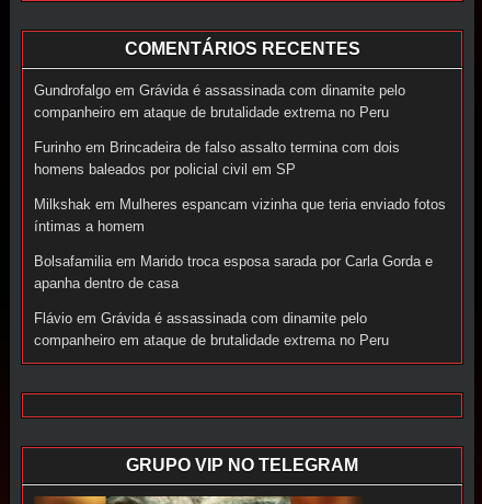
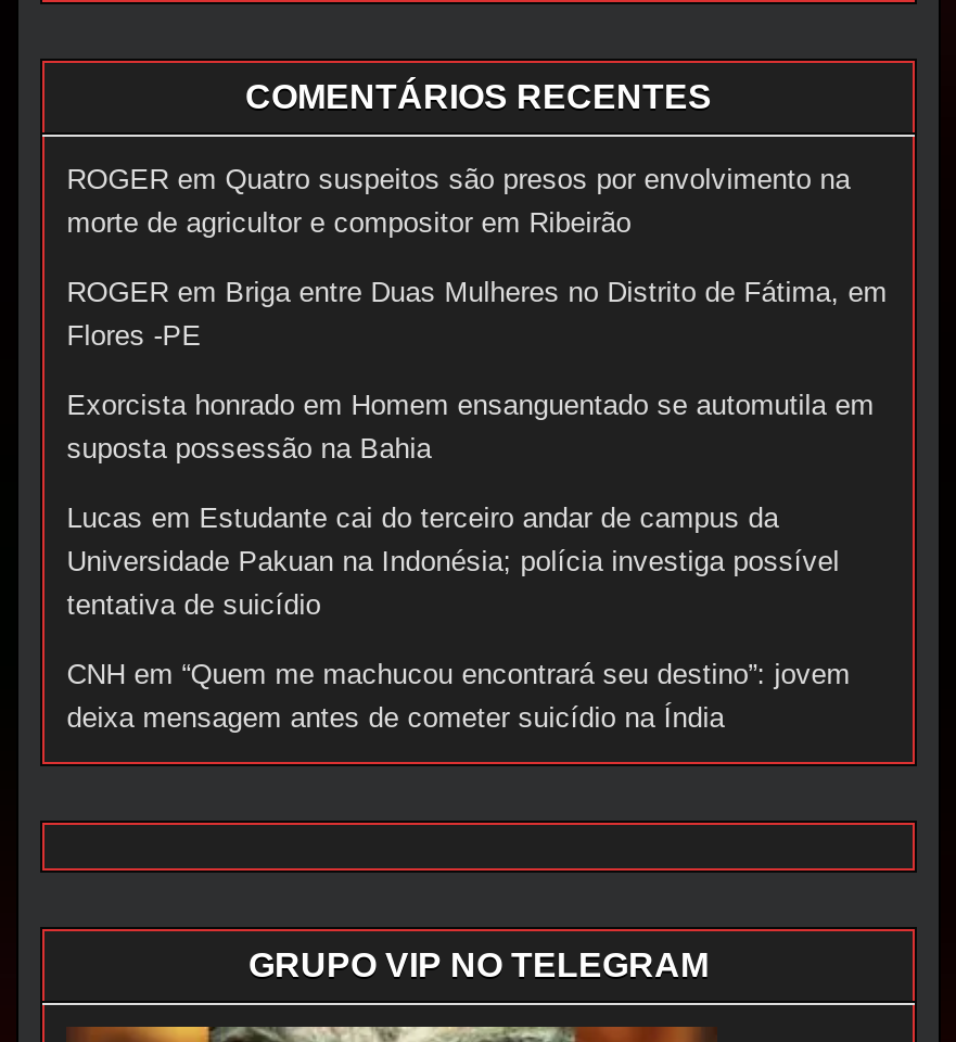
[34,82,406,120] Gundrofalgo em Grávida é assassinada com dinamite pelo | companheiro em ataque de brutalidade extrema no Peru -> [67,163,850,239] ROGER em Quatro suspeitos são presos por envolvimento na | morte de agricultor e compositor em Ribeirão
[34,139,400,177] Furinho em Brincadeira de falso assalto termina com dois | homens baleados por policial civil em SP -> [67,275,887,351] ROGER em Briga entre Duas Mulheres no Distrito de Fátima, em | Flores -PE
[34,196,446,234] Milkshak em Mulheres espancam vizinha que teria enviado fotos | íntimas a homem -> [67,388,874,464] Exorcista honrado em Homem ensanguentado se automutila em | suposta possessão na Bahia
[34,253,433,291] Bolsafamilia em Marido troca esposa sarada por Carla Gorda e | apanha dentro de casa -> [67,501,839,621] Lucas em Estudante cai do terceiro andar de campus da | Universidade Pakuan na Indonésia; polícia investiga possível | tentativa de suicídio
[34,310,389,348] Flávio em Grávida é assassinada com dinamite pelo | companheiro em ataque de brutalidade extrema no Peru -> [67,658,850,734] CNH em “Quem me machucou encontrará seu destino”: jovem | deixa mensagem antes de cometer suicídio na Índia

